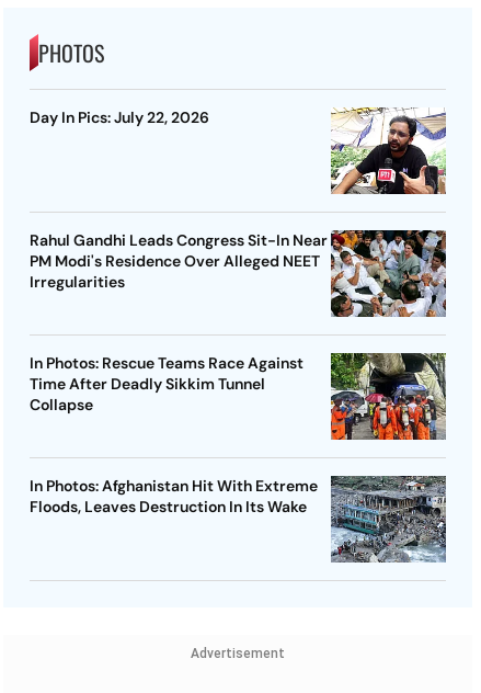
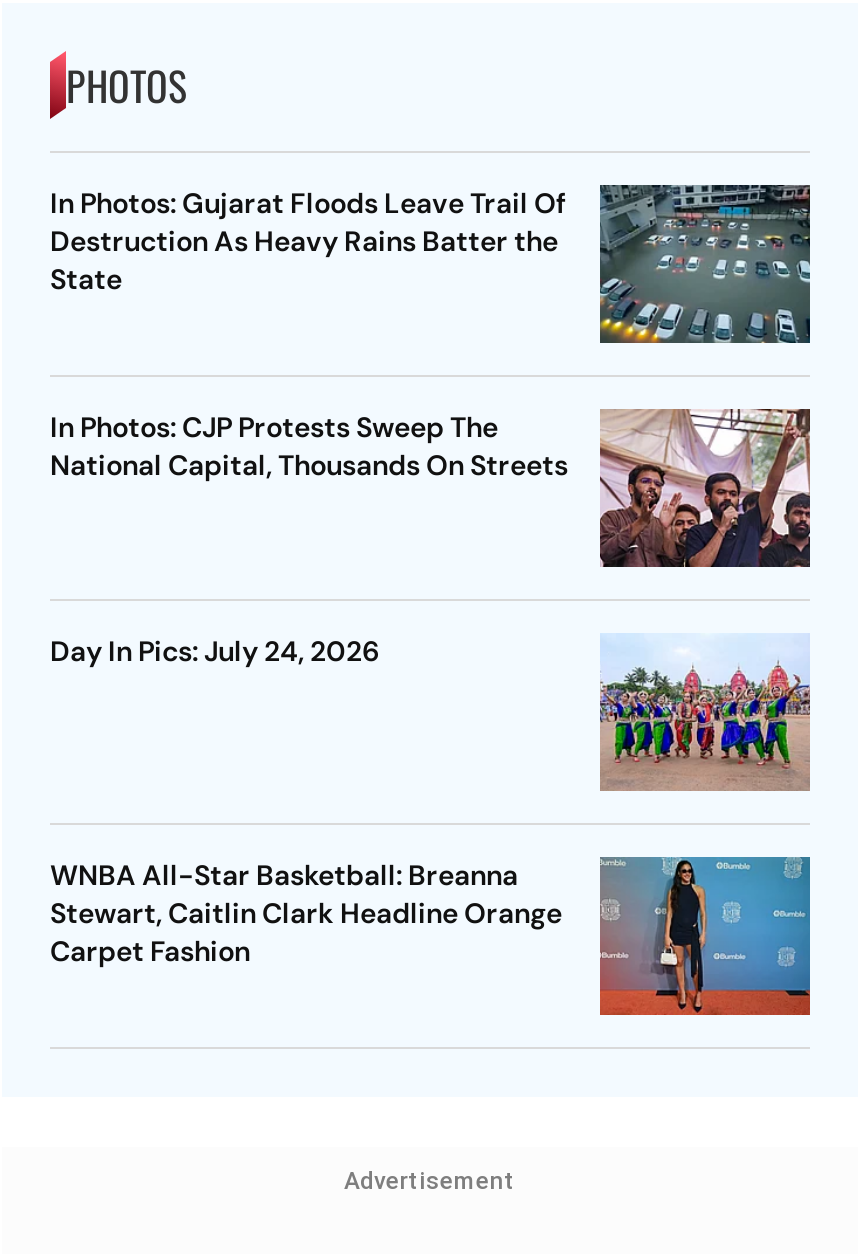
[30,107,209,127] Day In Pics: July 22, 2026 -> [50,184,566,296] In Photos: Gujarat Floods Leave Trail Of | Destruction As Heavy Rains Batter the | State
[330,106,447,195] [image] -> [598,183,812,345] [image]
[30,229,447,318] [image] | Rahul Gandhi Leads Congress Sit-In Near | PM Modi's Residence Over Alleged NEET | Irregularities -> [50,407,812,569] [image] | In Photos: CJP Protests Sweep The | National Capital, Thousands On Streets
[30,353,304,414] In Photos: Rescue Teams Race Against | Time After Deadly Sikkim Tunnel | Collapse -> [50,632,380,668] Day In Pics: July 24, 2026
[330,352,447,441] [image] -> [600,633,810,793] [image]
[30,475,447,564] [image] | In Photos: Afghanistan Hit With Extreme | Floods, Leaves Destruction In Its Wake -> [50,855,812,1017] [image] | WNBA All-Star Basketball: Breanna | Stewart, Caitlin Clark Headline Orange | Carpet Fashion

